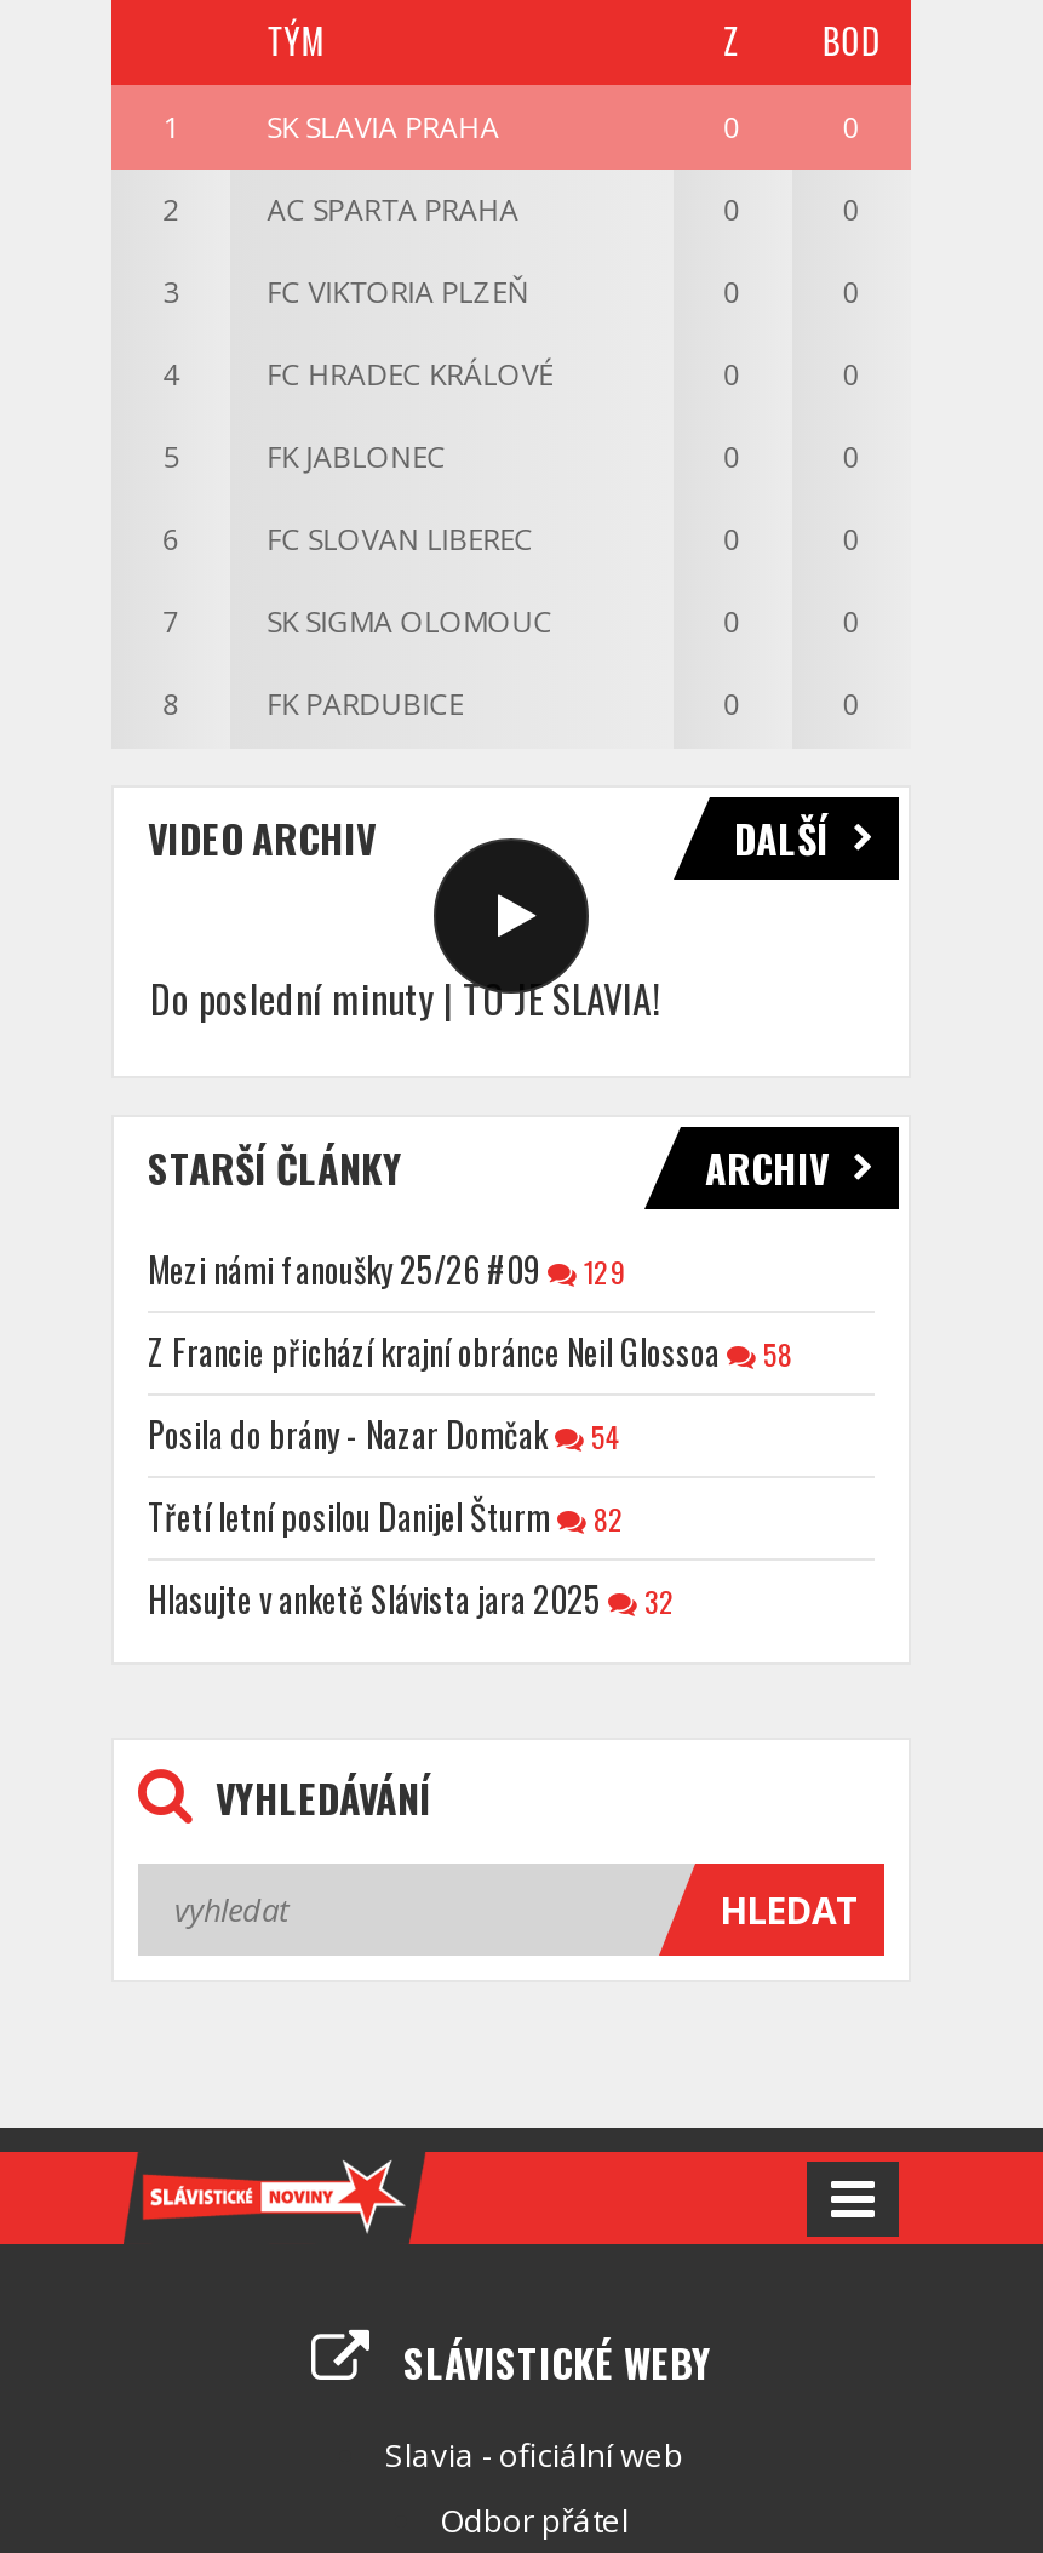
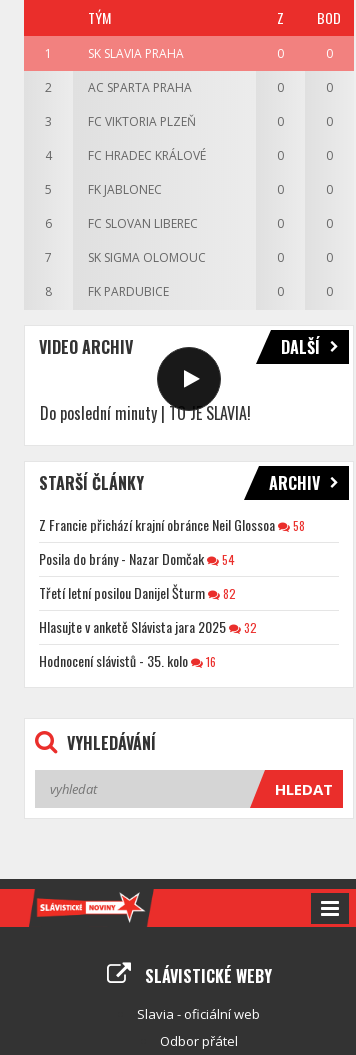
[148,1243,625,1294] Mezi námi fanoušky 25/26 #09 | 129 -> none
moved [148,1326,792,1624] -> [39,514,305,637]: Z Francie přichází krajní obránce Neil Glossoa | 58 | Posila do brány - Nazar Domčak | 54 | Třetí letní posilou Danijel Šturm | 82 | Hlasujte v anketě Slávista jara 2025 | 32
none -> [39,650,216,671] Hodnocení slávistů - 35. kolo | 16

